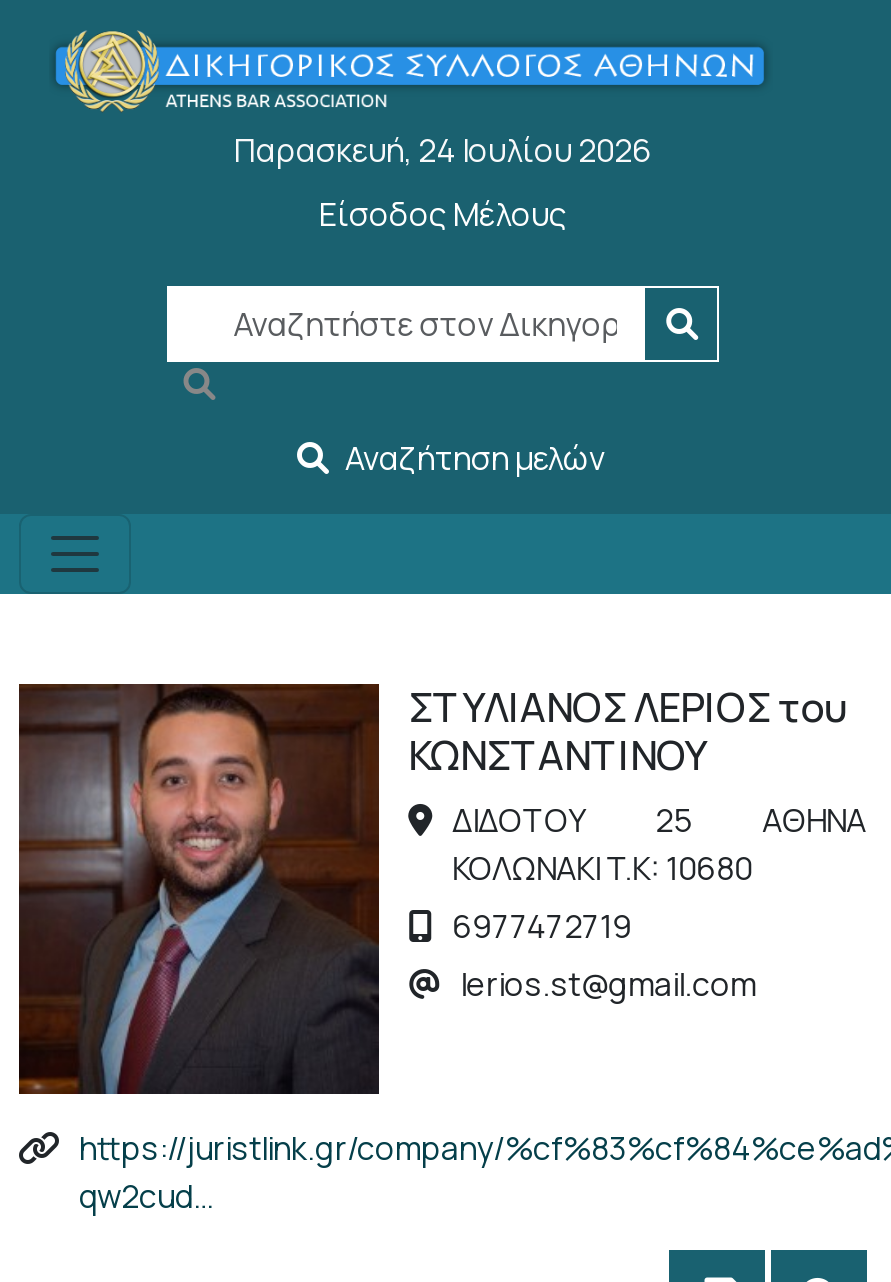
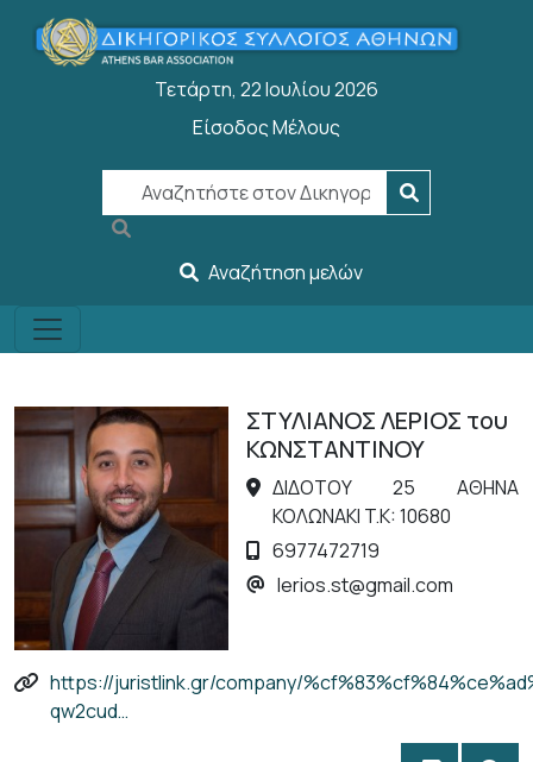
[234,128,652,172] Παρασκευή, 24 Ιουλίου 2026 -> [155,76,378,102] Τετάρτη, 22 Ιουλίου 2026

